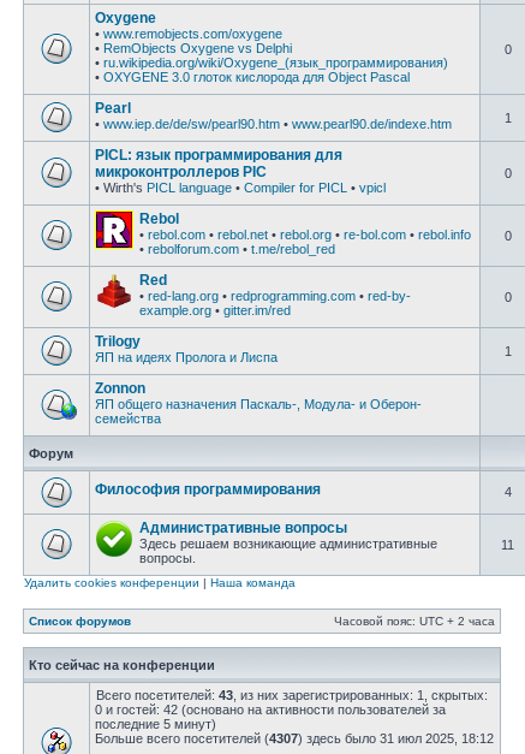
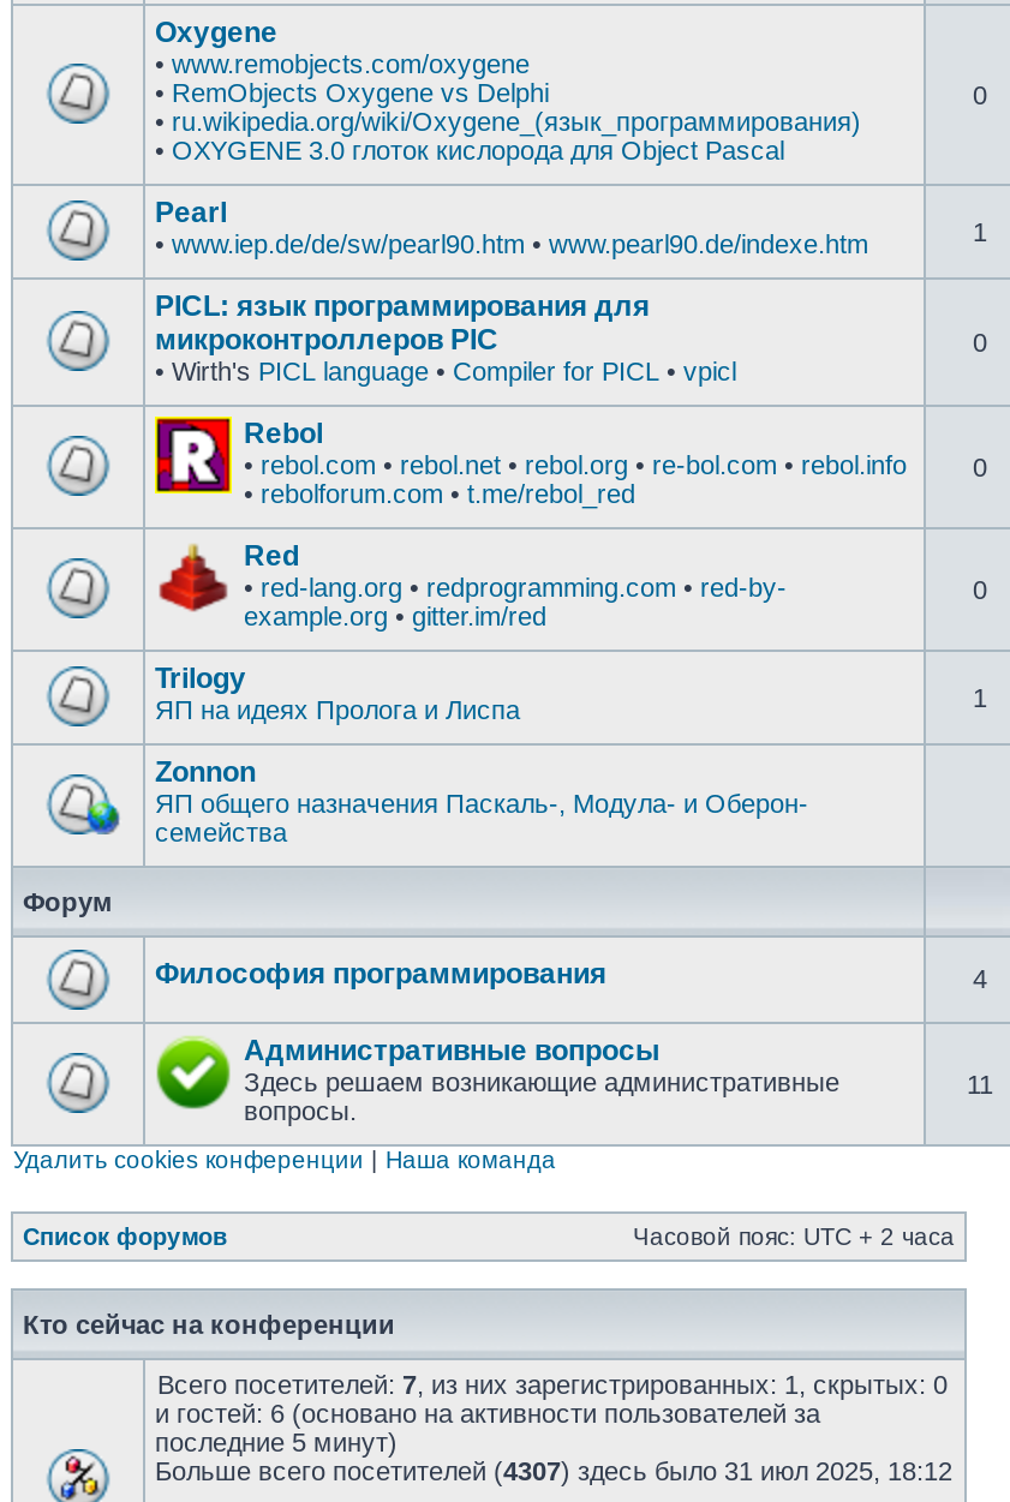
[95,688,488,717] Всего посетителей: 43, из них зарегистрированных: 1, скрытых: | 0 и гостей: 42 (основано на активности пользователей за -> [155,1370,948,1428] Всего посетителей: 7, из них зарегистрированных: 1, скрытых: 0 | и гостей: 6 (основано на активности пользователей за

